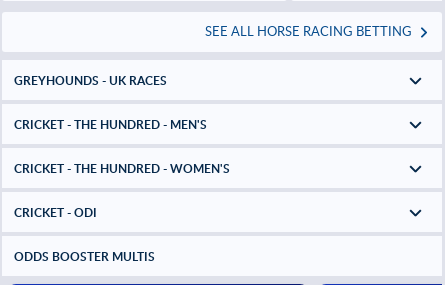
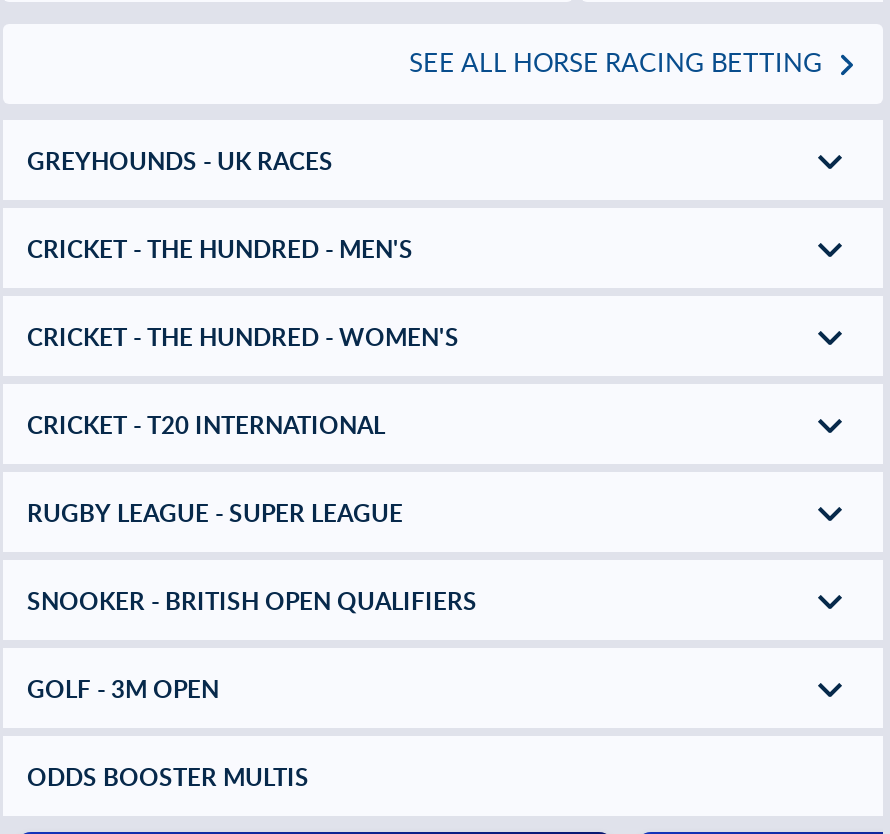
[14,204,97,221] CRICKET - ODI -> [27,407,477,705] CRICKET - T20 INTERNATIONAL | RUGBY LEAGUE - SUPER LEAGUE | SNOOKER - BRITISH OPEN QUALIFIERS | GOLF - 3M OPEN

